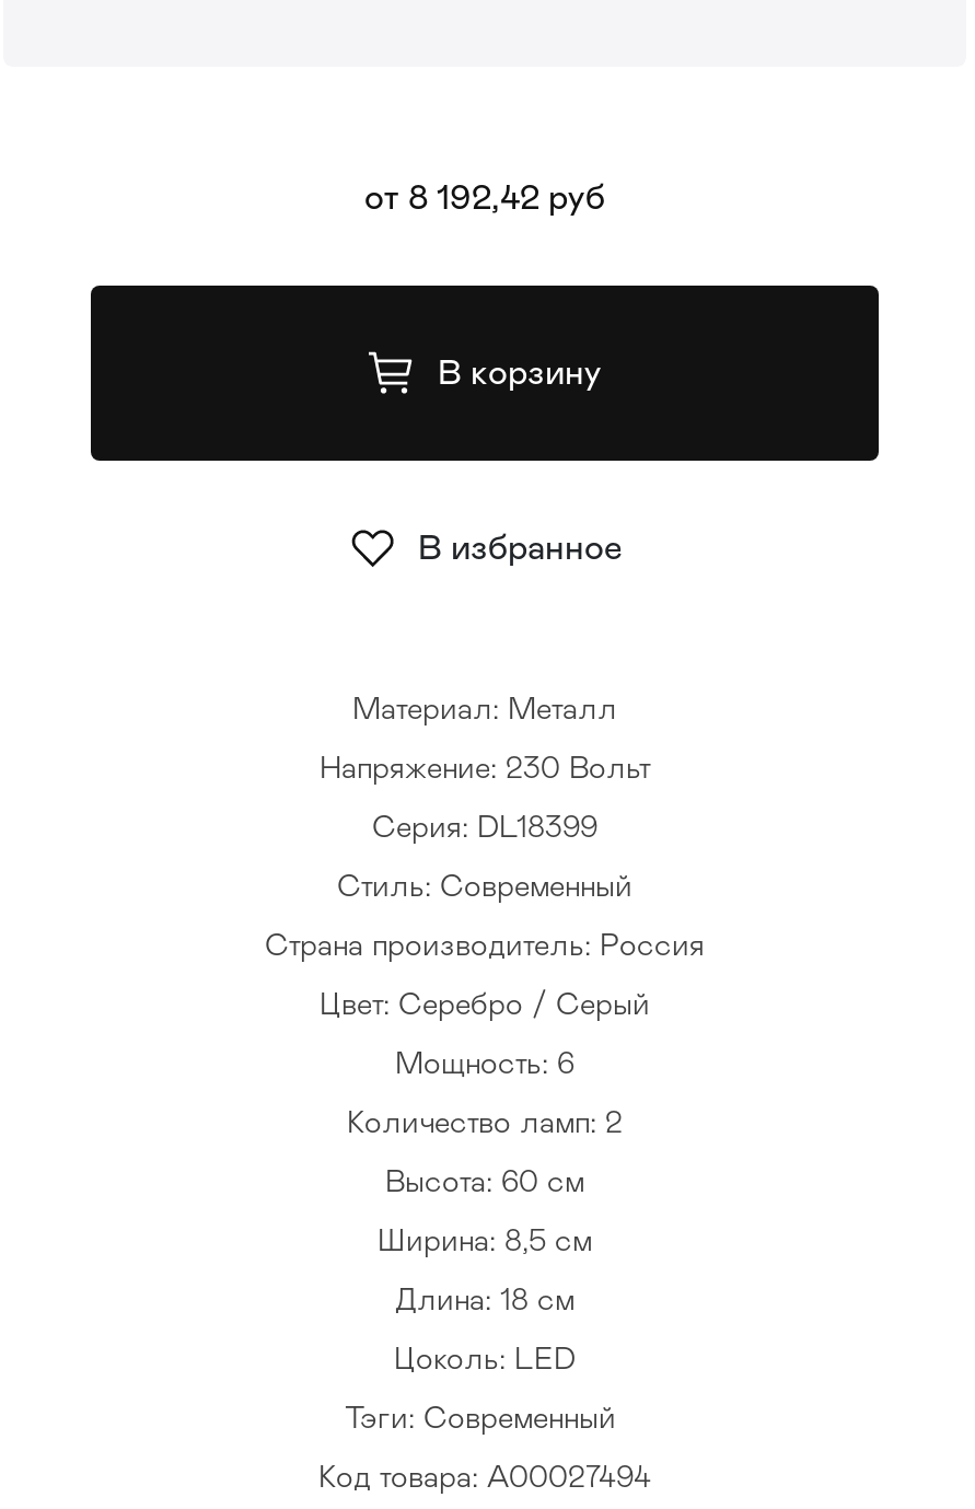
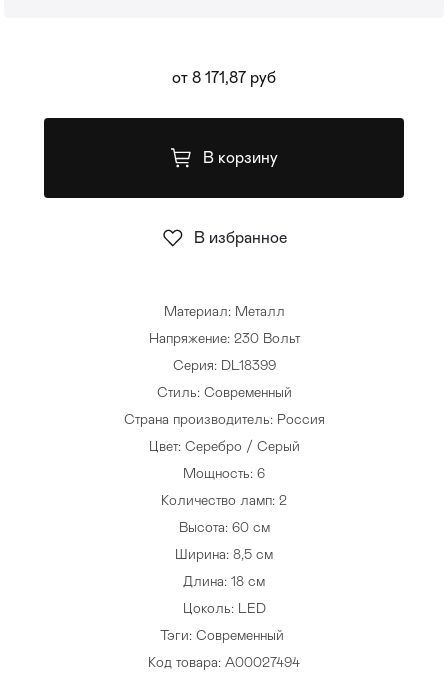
[364,174,605,220] от 8 192,42 руб -> [172,67,276,88] от 8 171,87 руб

